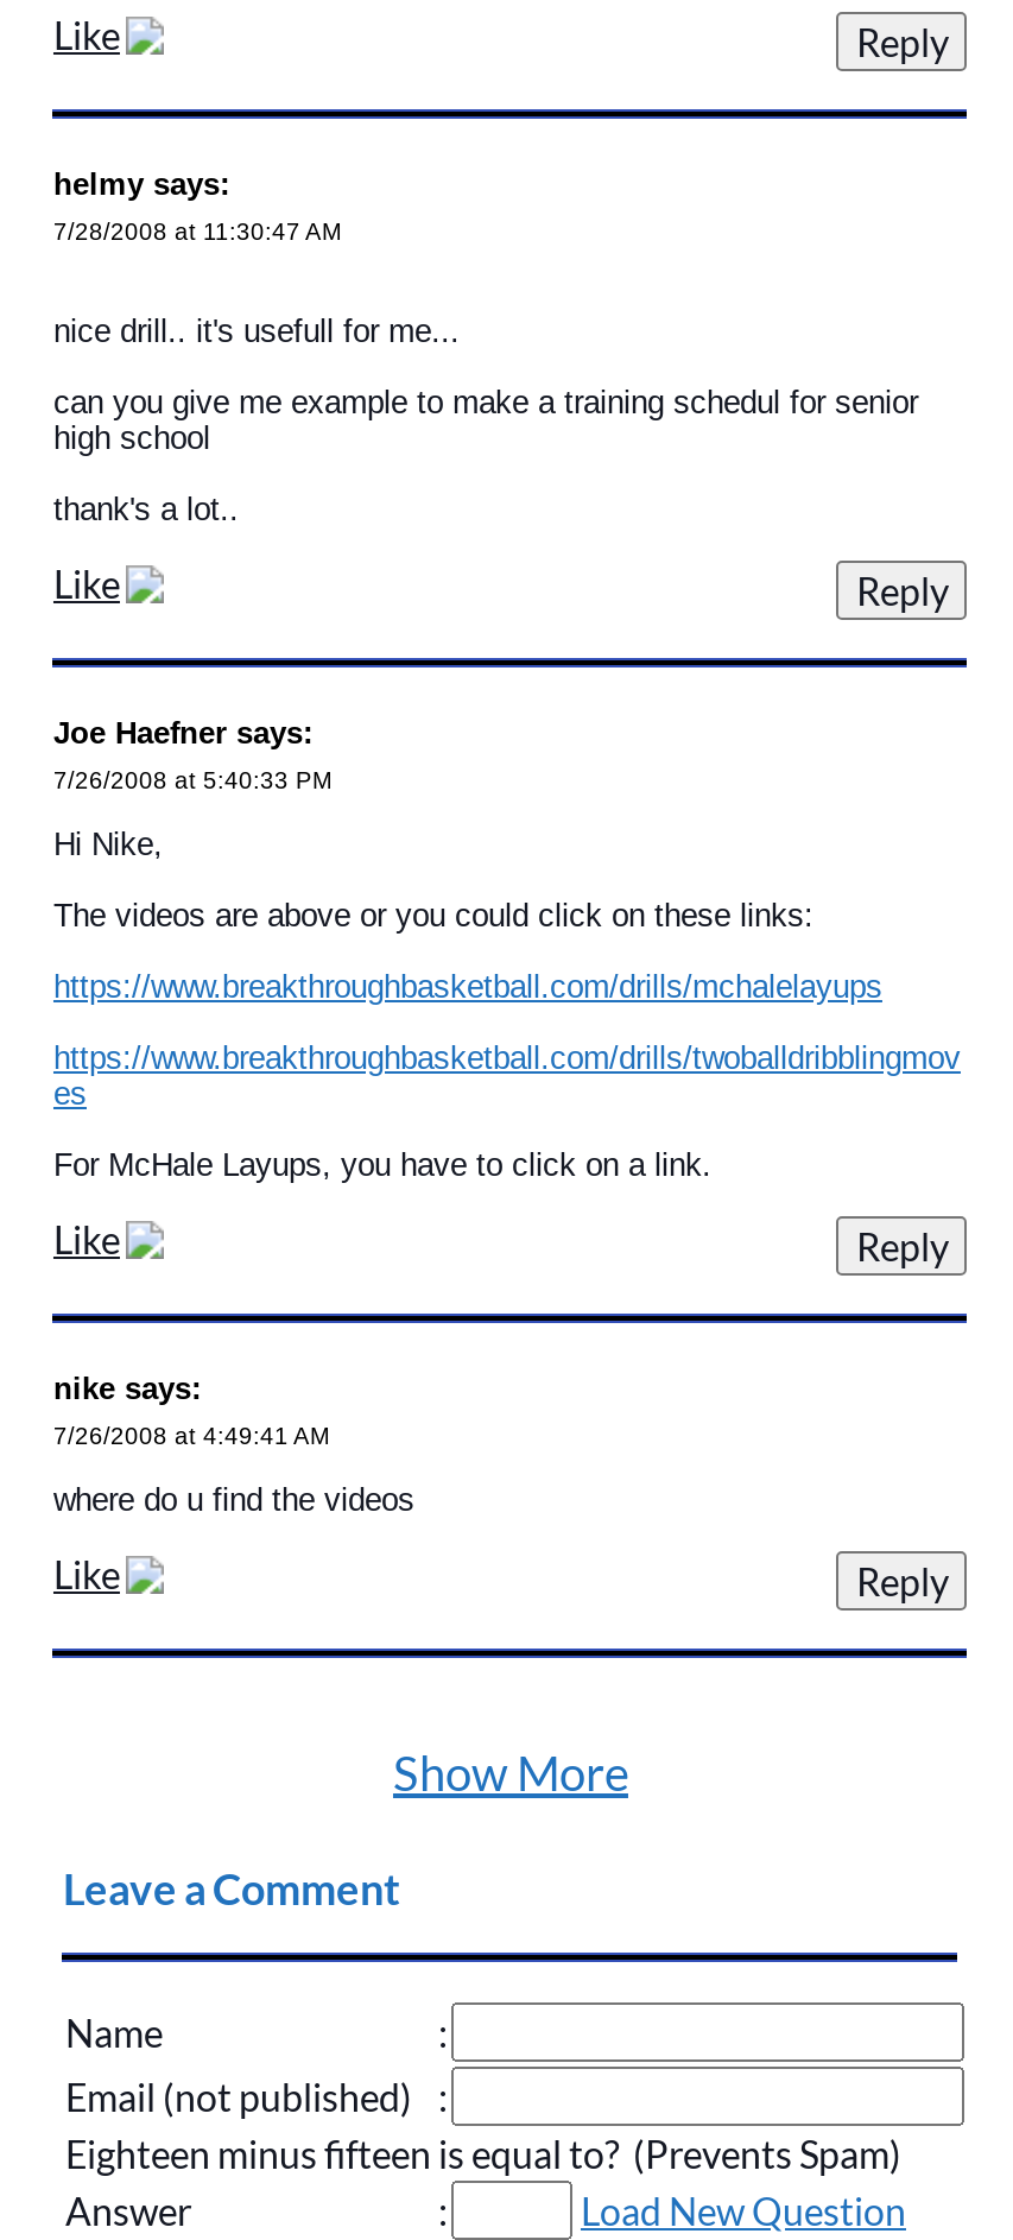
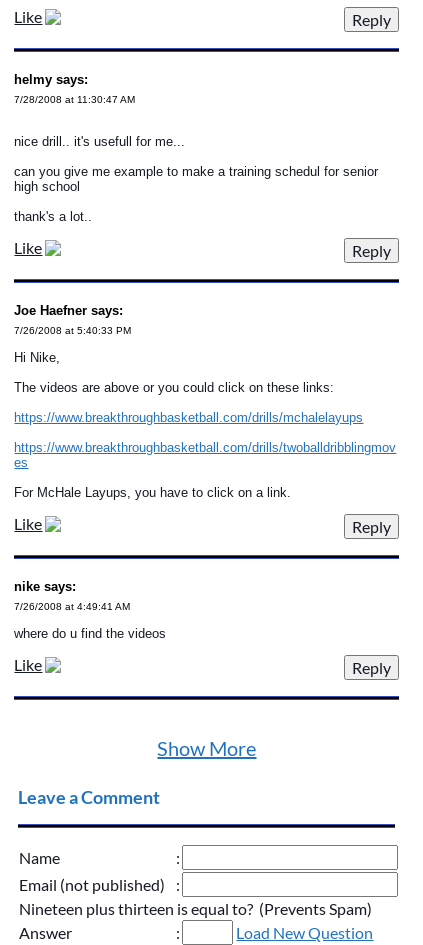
[65,2131,901,2176] Eighteen minus fifteen is equal to? (Prevents Spam) -> [19,899,372,918] Nineteen plus thirteen is equal to? (Prevents Spam)

